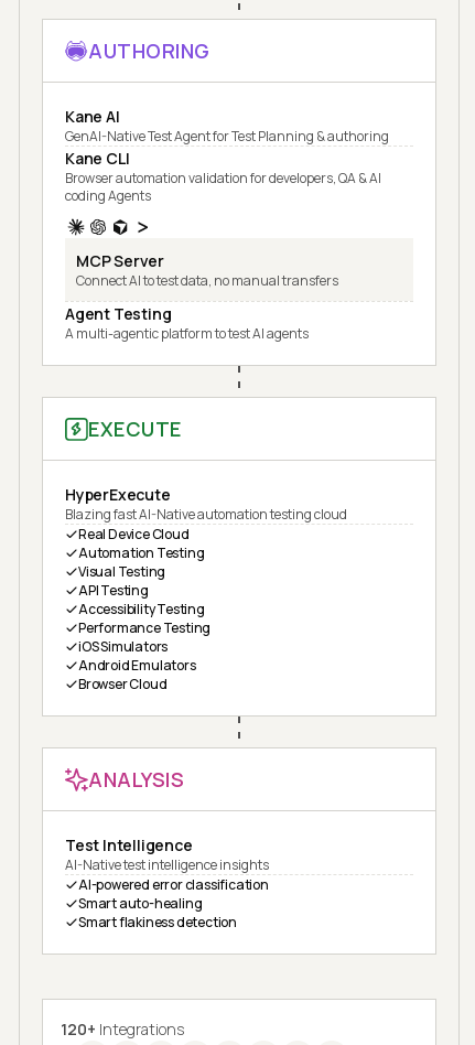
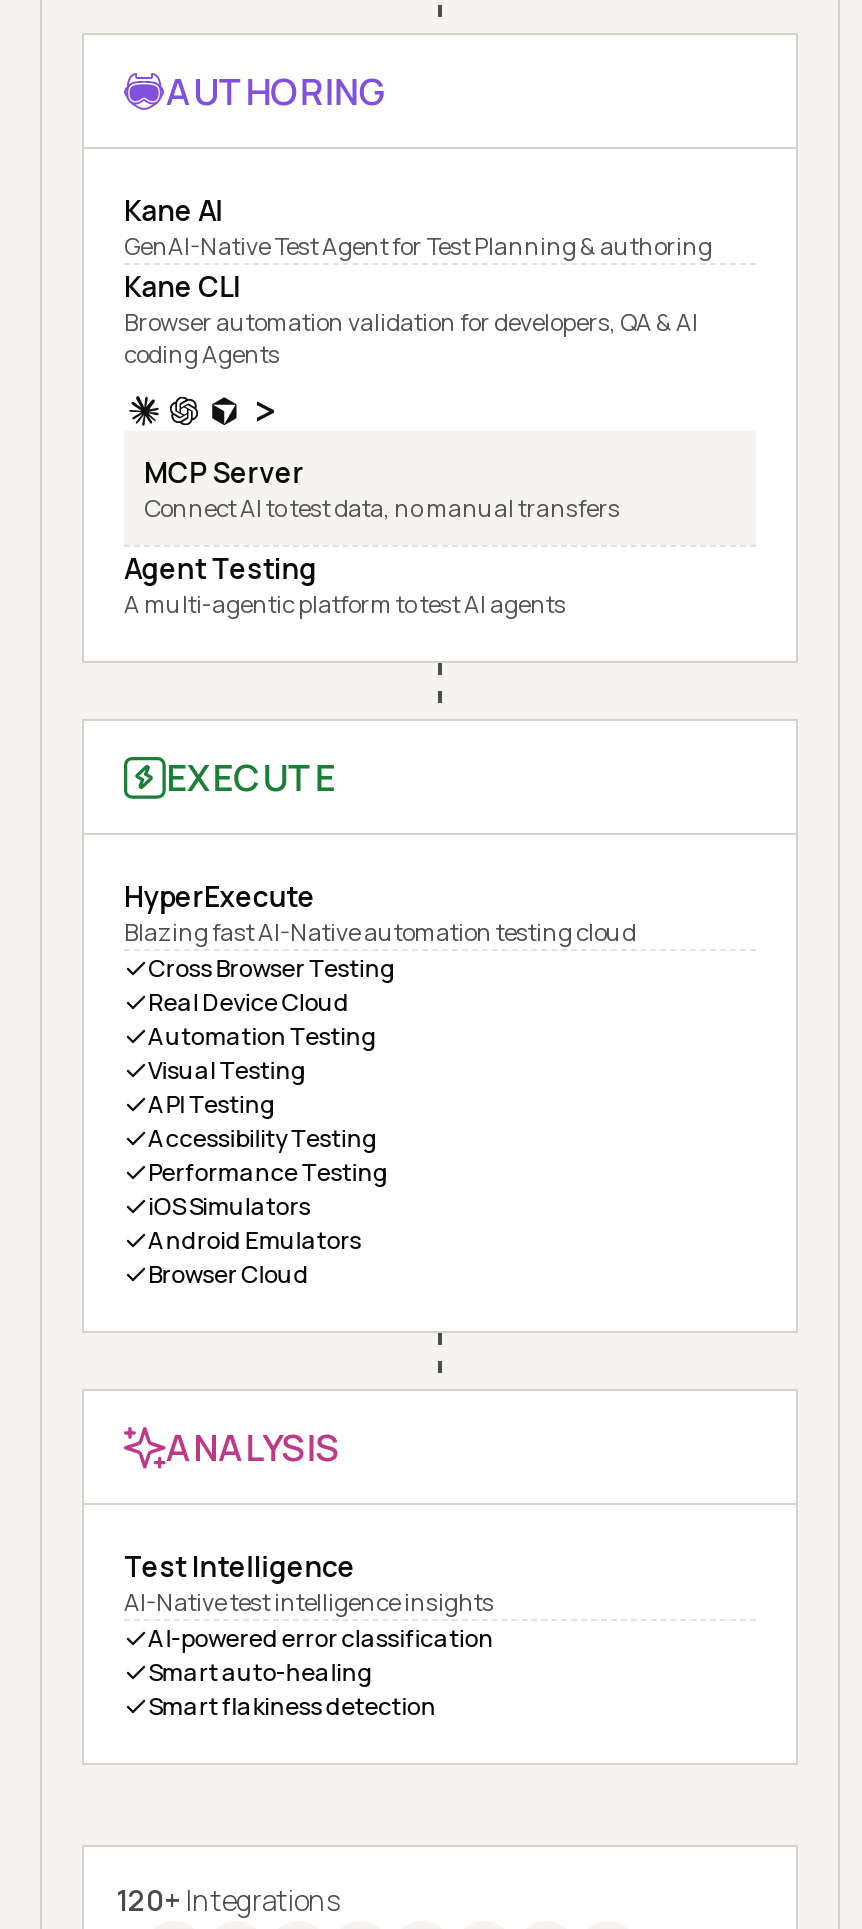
none -> [148,951,396,985] Cross Browser Testing

